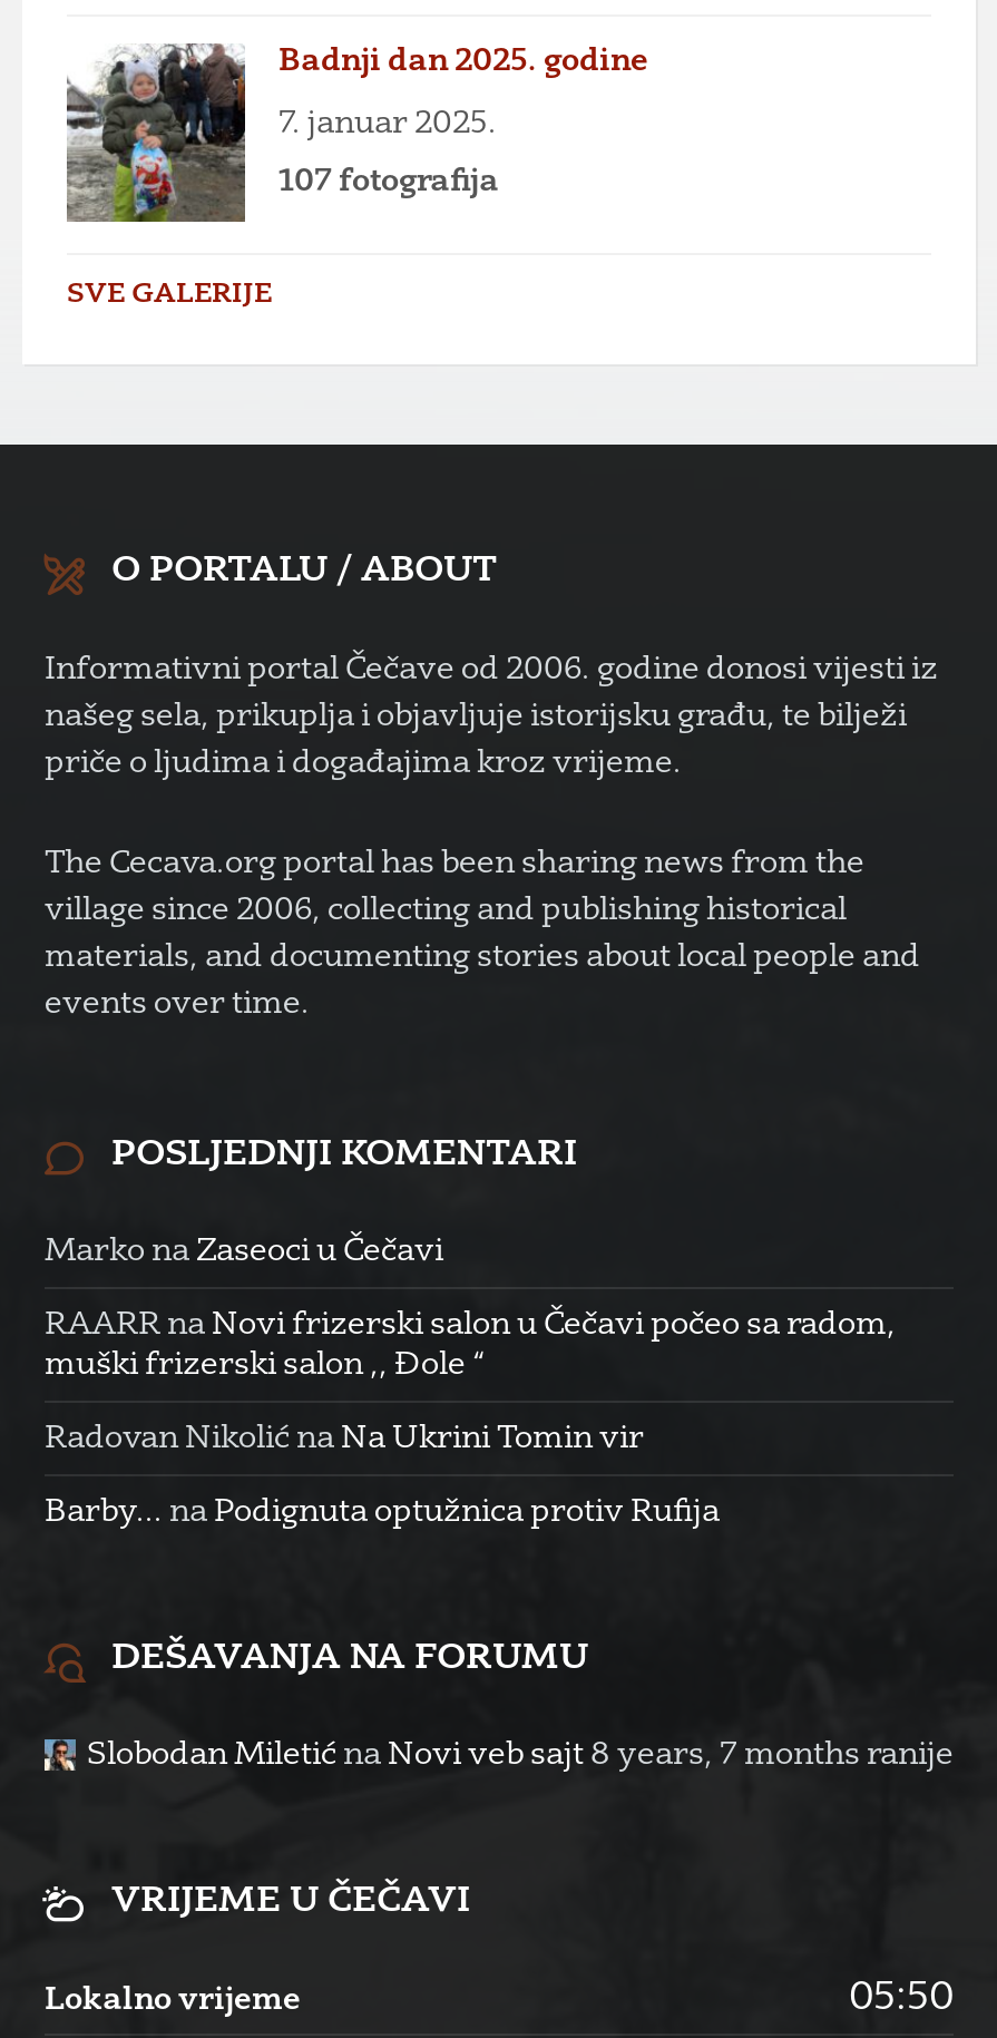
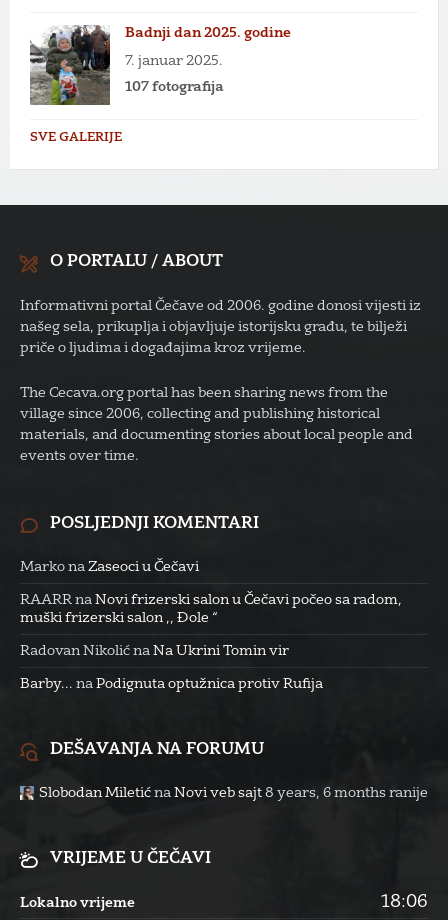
[87,1739,954,1770] Slobodan Miletić na Novi veb sajt 8 years, 7 months ranije -> [39,786,428,800] Slobodan Miletić na Novi veb sajt 8 years, 6 months ranije
[849,1977,954,2017] 05:50 -> [381,893,428,911] 18:06

